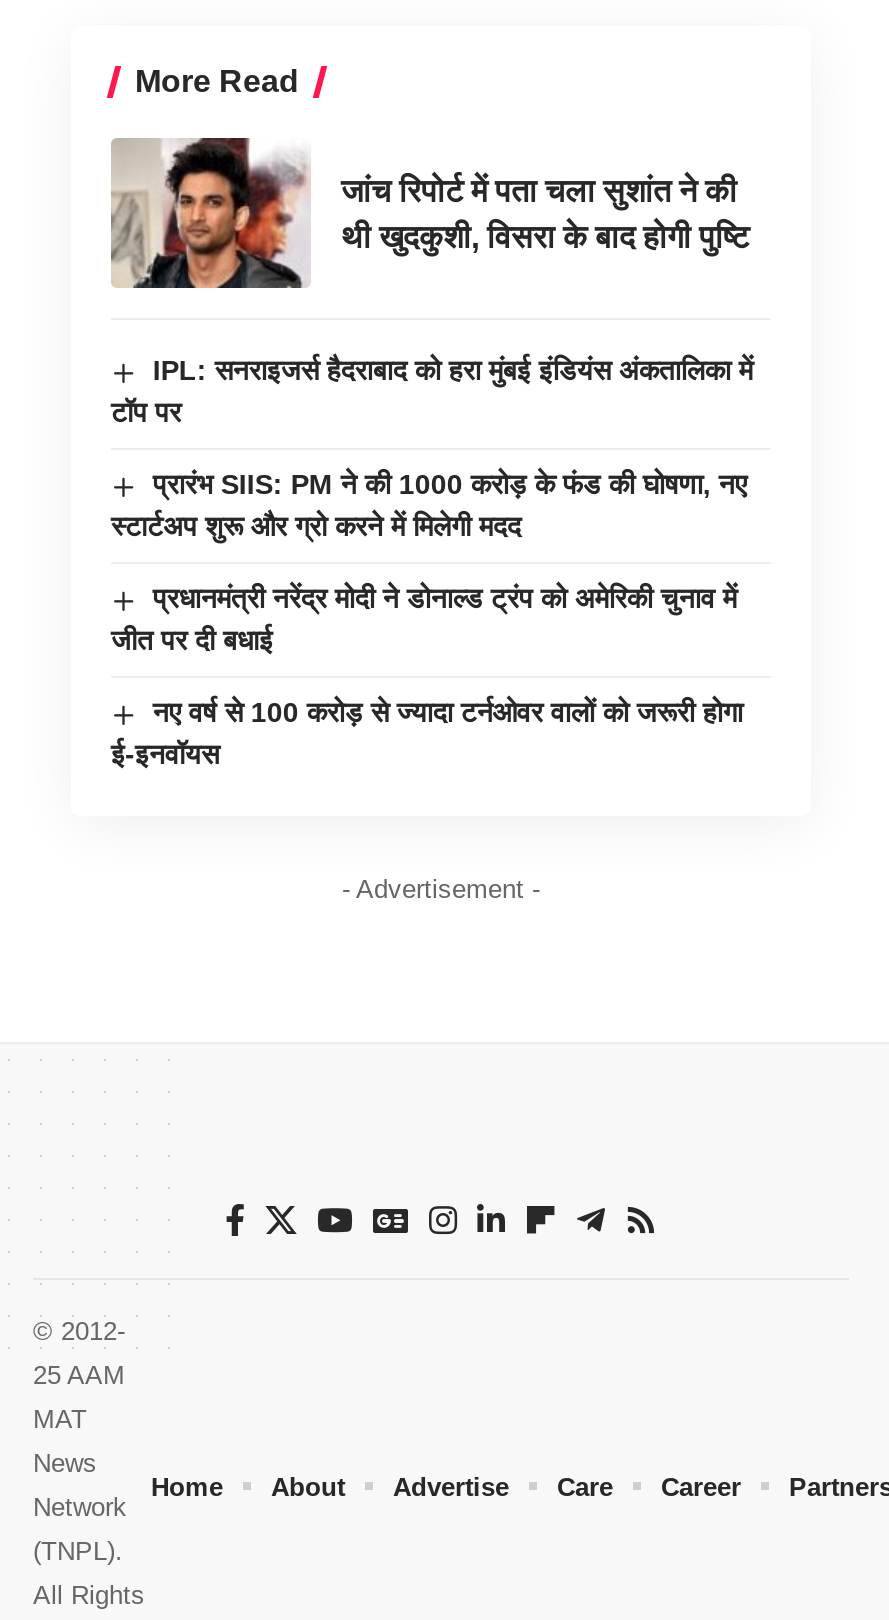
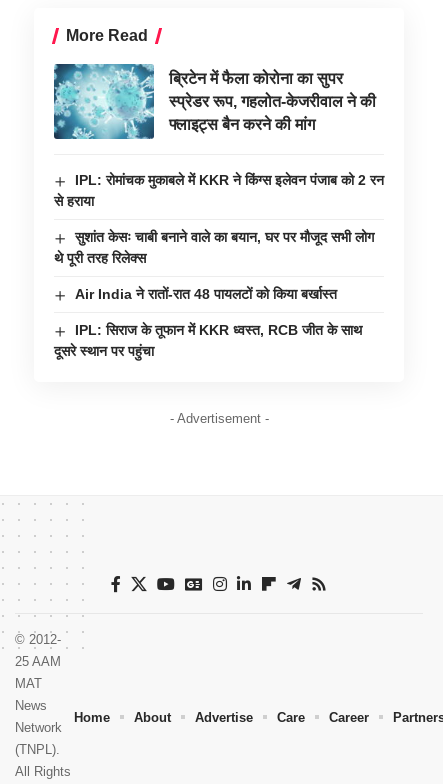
[109,136,749,290] [image] | जांच रिपोर्ट में पता चला सुशांत ने की | थी खुदकुशी, विसरा के बाद होगी पुष्टि -> [53,63,376,140] [image] | ब्रिटेन में फैला कोरोना का सुपर | स्प्रेडर रूप, गहलोत-केजरीवाल ने की | फ्लाइट्स बैन करने की मांग
[111,355,753,429] IPL: सनराइजर्स हैदराबाद को हरा मुंबई इंडियंस अंकतालिका में | टॉप पर -> [54,172,384,209] IPL: रोमांचक मुकाबले में KKR ने किंग्स इलेवन पंजाब को 2 रन | से हराया
[111,469,747,543] प्रारंभ SIIS: PM ने की 1000 करोड़ के फंड की घोषणा, नए | स्टार्टअप शुरू और ग्रो करने में मिलेगी मदद -> [54,229,374,266] सुशांत केसः चाबी बनाने वाले का बयान, घर पर मौजूद सभी लोग | थे पूरी तरह रिलेक्स
[111,583,737,657] प्रधानमंत्री नरेंद्र मोदी ने डोनाल्ड ट्रंप को अमेरिकी चुनाव में | जीत पर दी बधाई -> [75,286,337,302] Air India ने रातों-रात 48 पायलटों को किया बर्खास्त
[111,697,743,771] नए वर्ष से 100 करोड़ से ज्यादा टर्नओवर वालों को जरूरी होगा | ई-इनवॉयस -> [54,322,362,359] IPL: सिराज के तूफान में KKR ध्वस्त, RCB जीत के साथ | दूसरे स्थान पर पहुंचा

